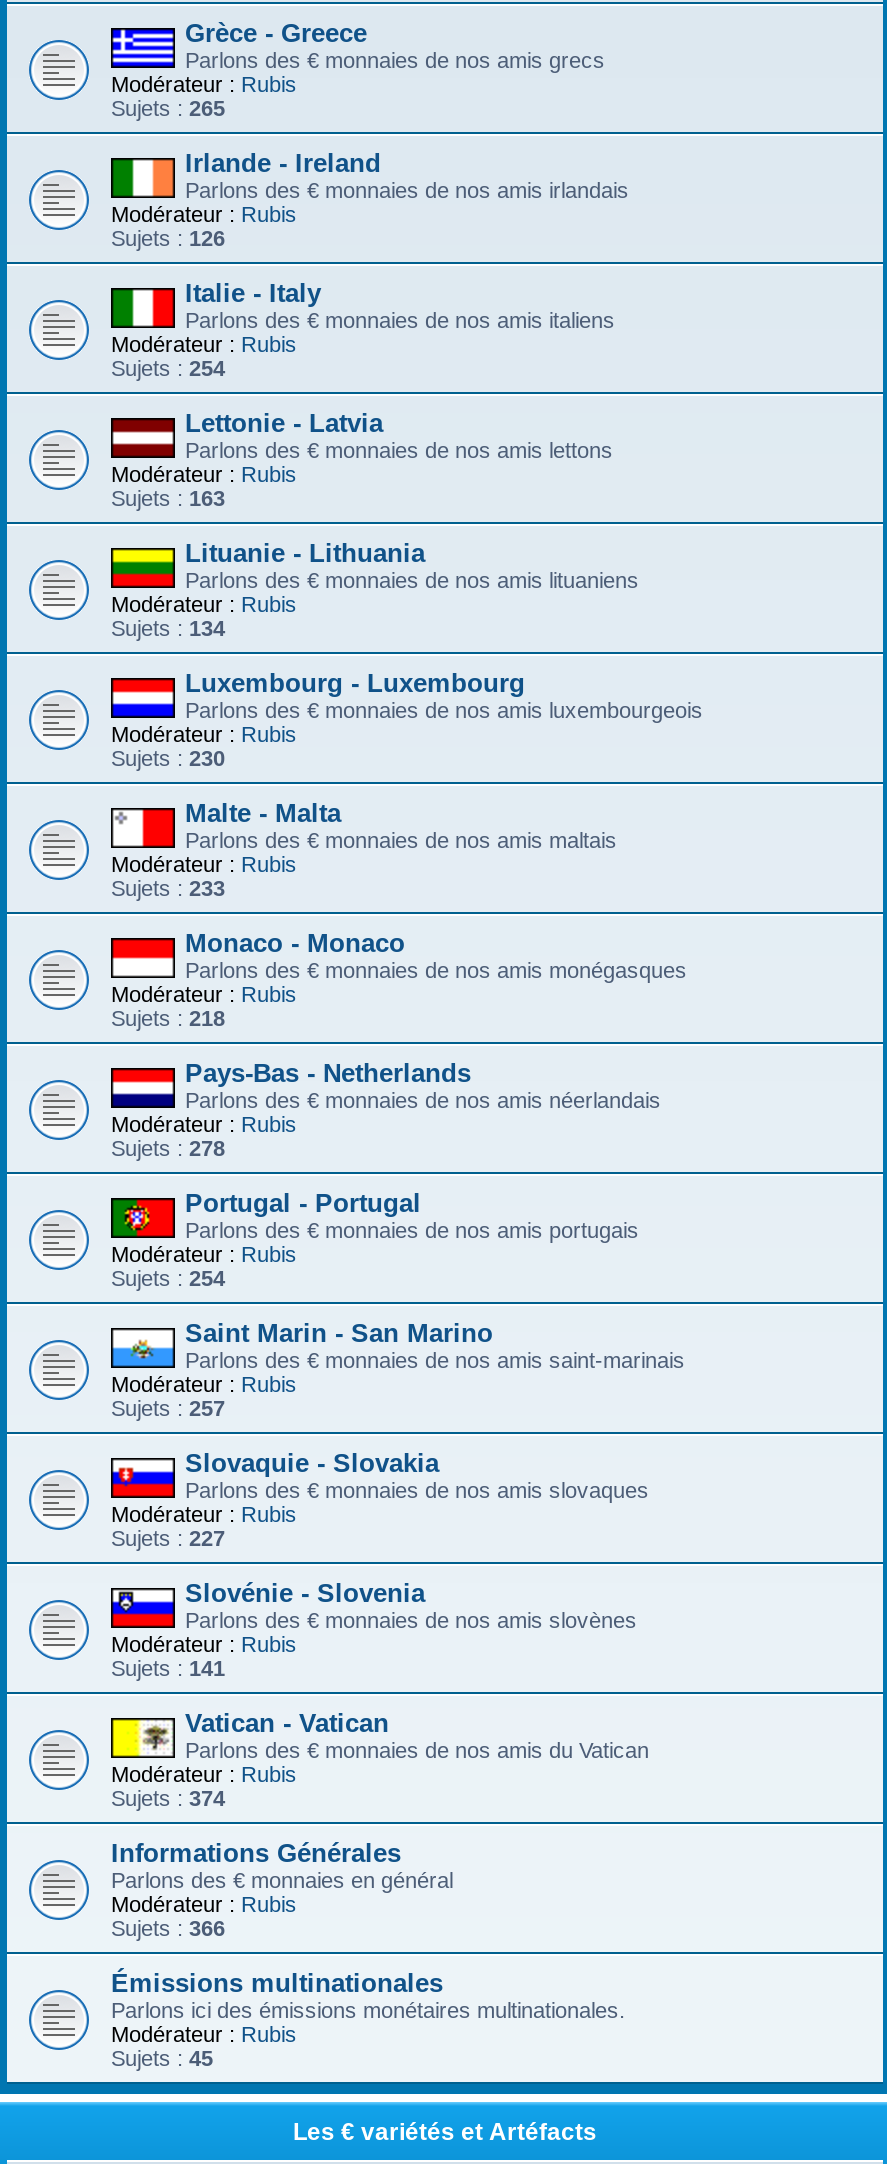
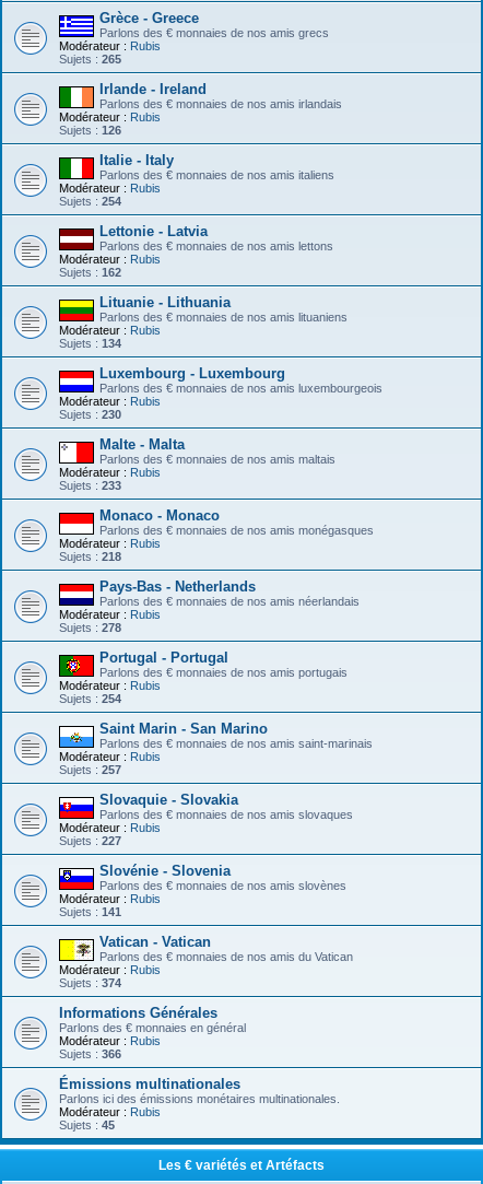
[111,486,225,510] Sujets : 163 -> [59,266,121,279] Sujets : 162

